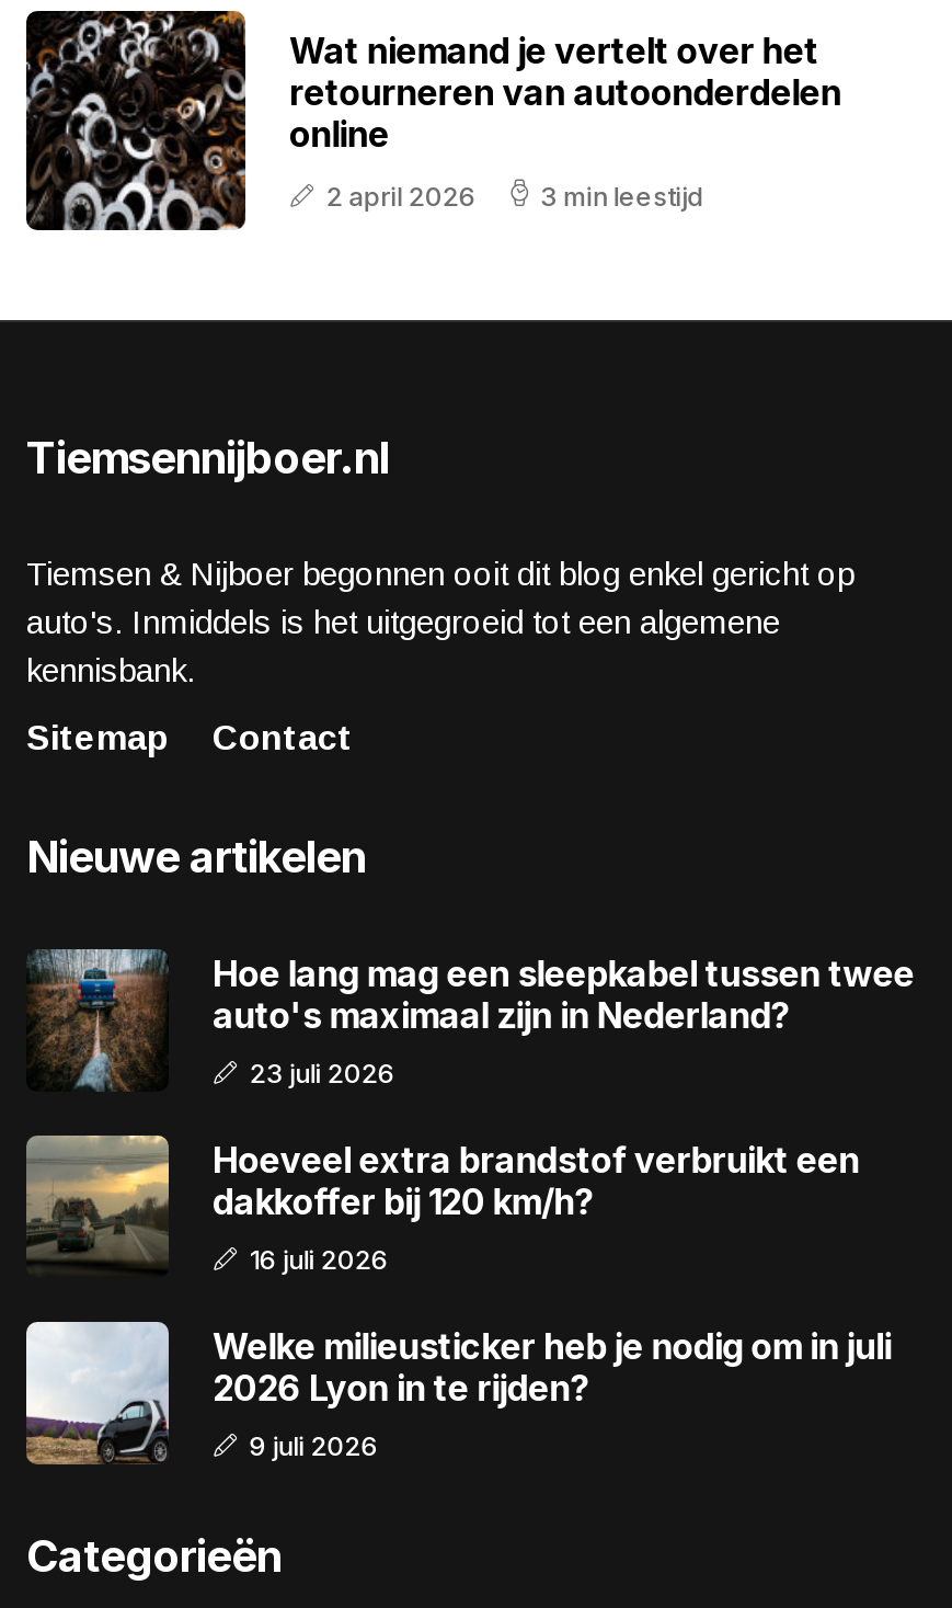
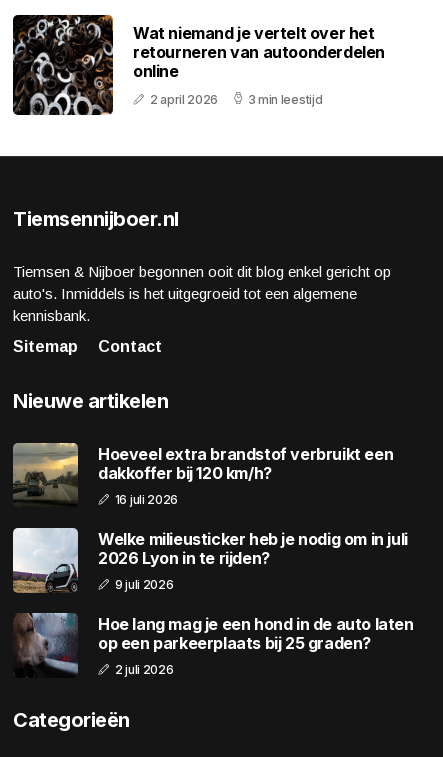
[28,949,915,1092] [image] | Hoe lang mag een sleepkabel tussen twee | auto's maximaal zijn in Nederland? | 23 juli 2026 -> none
moved [24,1131,891,1462] -> [12,441,408,592]: [image] | Hoeveel extra brandstof verbruikt een | dakkoffer bij 120 km/h? | 16 juli 2026 | Welke milieusticker heb je nodig om in juli | 2026 Lyon in te rijden? | 9 juli 2026
none -> [14,613,414,677] [image] | Hoe lang mag je een hond in de auto laten | op een parkeerplaats bij 25 graden? | 2 juli 2026

